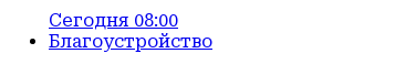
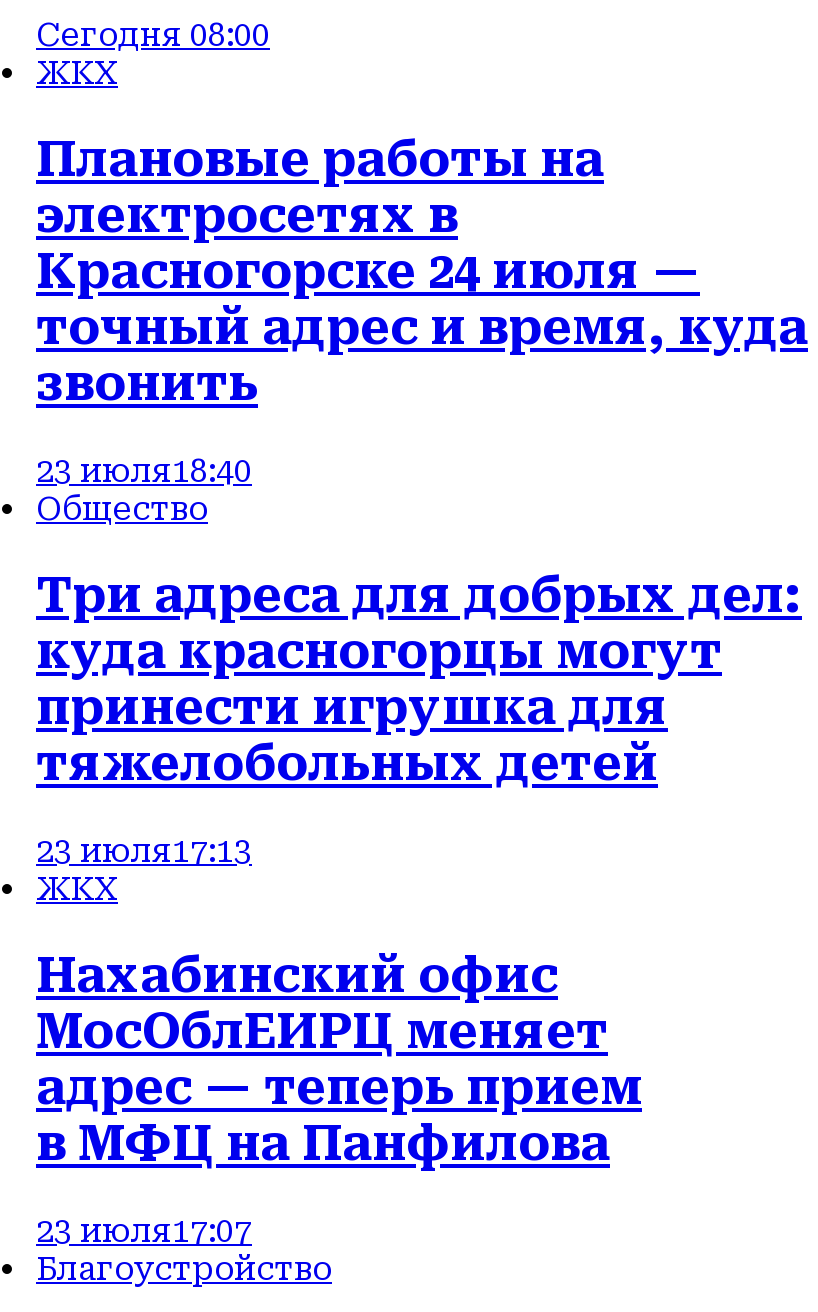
none -> [36,55,808,1249] ЖКХ | Плановые работы на | электросетях в | Красногорске 24 июля — | точный адрес и время, куда | звонить | 23 июля18:40 | Общество | Три адреса для добрых дел: | куда красногорцы могут | принести игрушка для | тяжелобольных детей | 23 июля17:13 | ЖКХ | Нахабинский офис | МосОблЕИРЦ меняет | адрес — теперь прием | в МФЦ на Панфилова | 23 июля17:07

